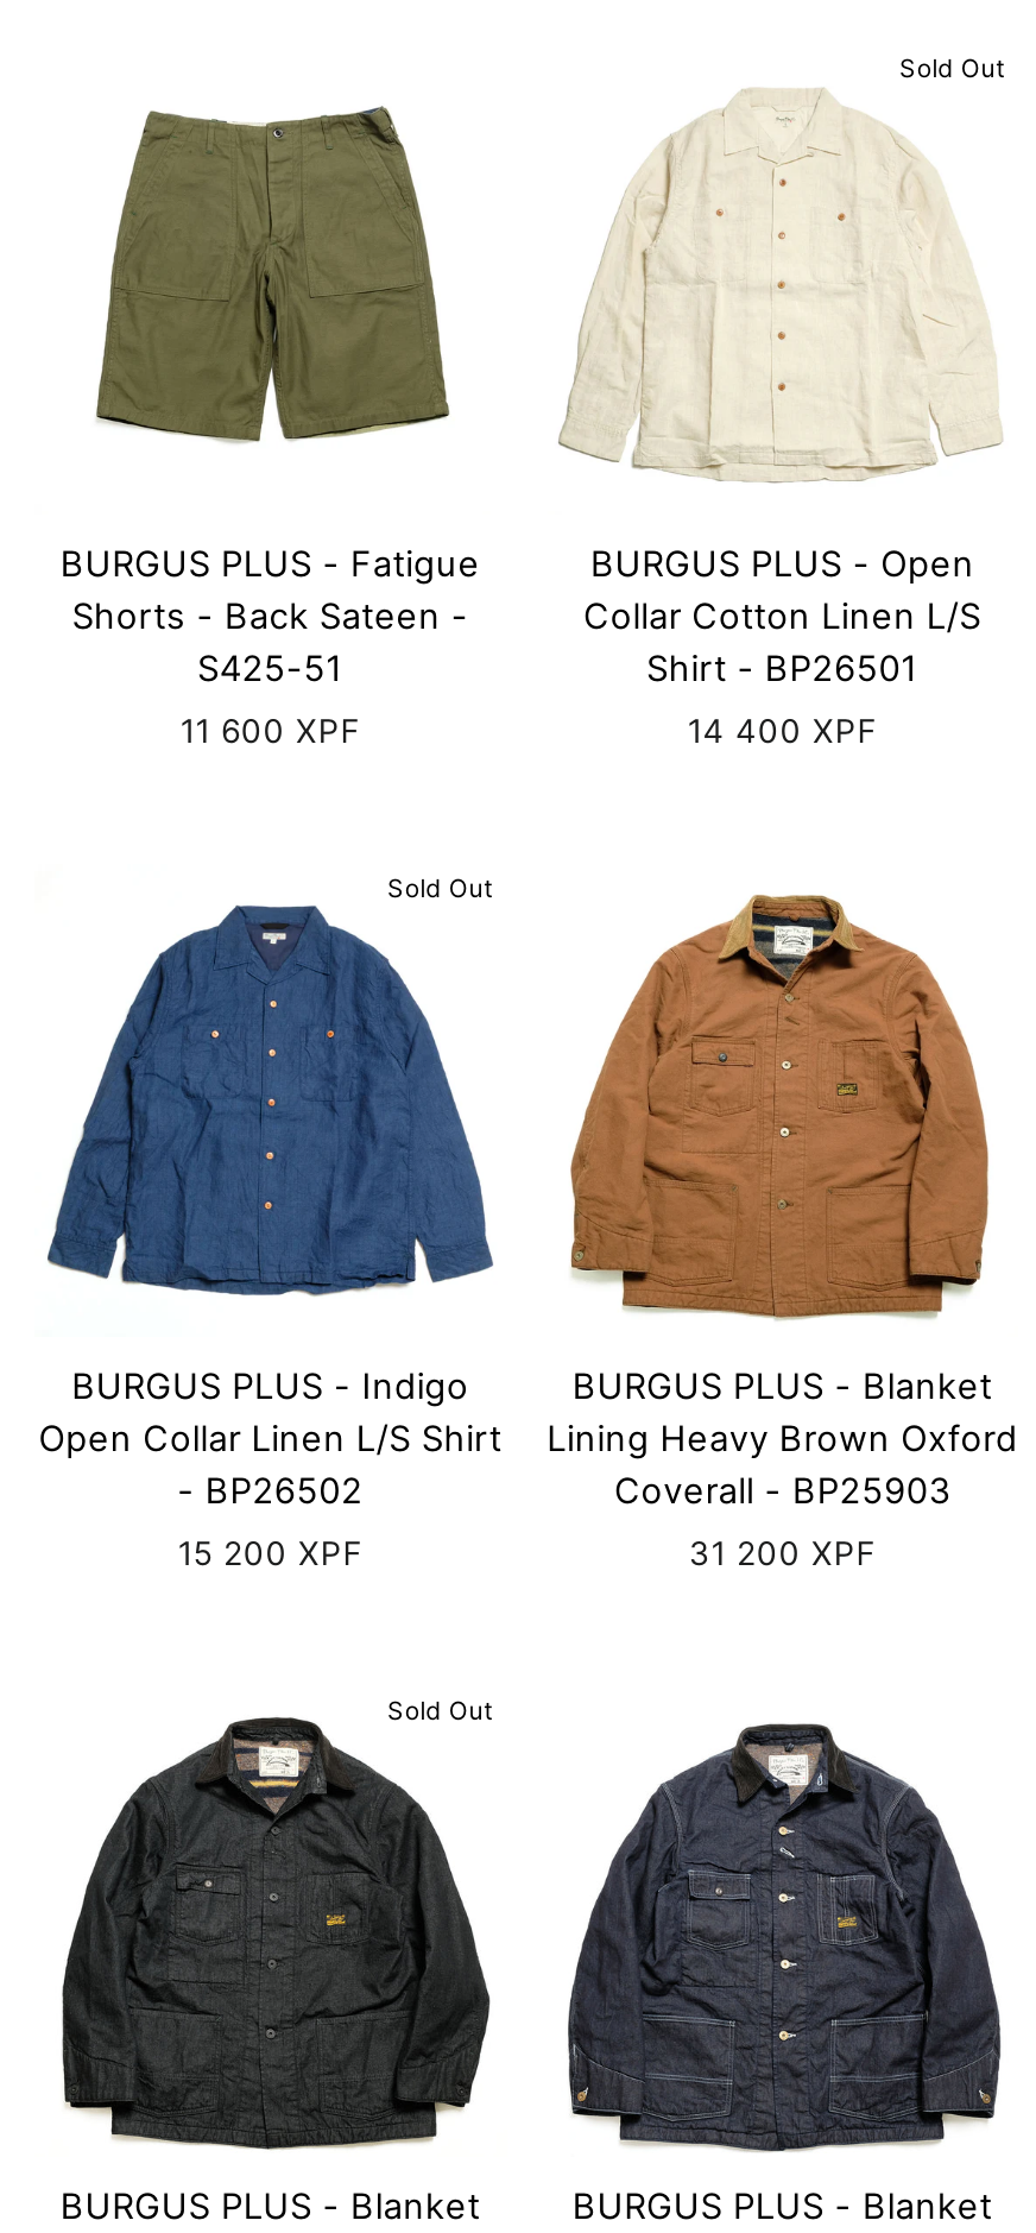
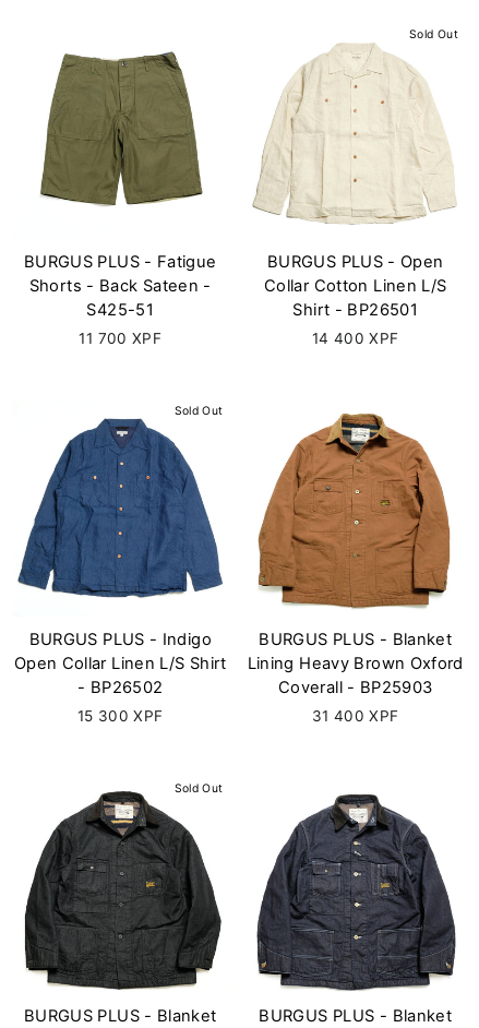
[180,712,360,750] 11 600 XPF -> [79,330,162,347] 11 700 XPF
[178,1533,363,1571] 15 200 XPF -> [77,707,163,724] 15 300 XPF
[689,1533,876,1571] 31 200 XPF -> [312,707,399,724] 31 400 XPF

